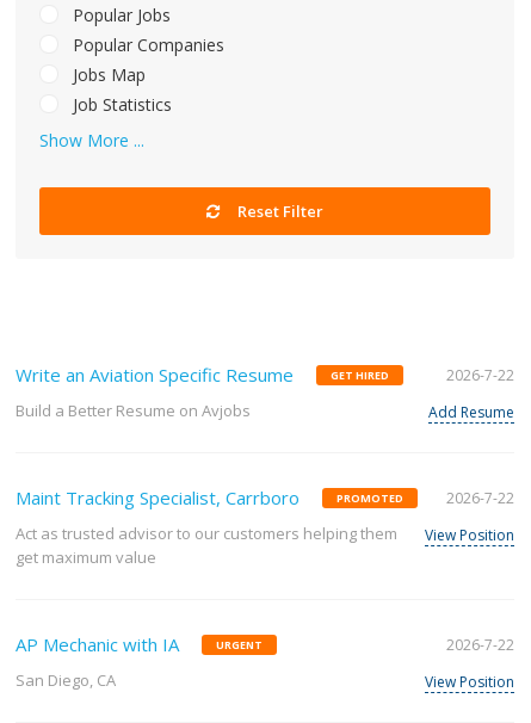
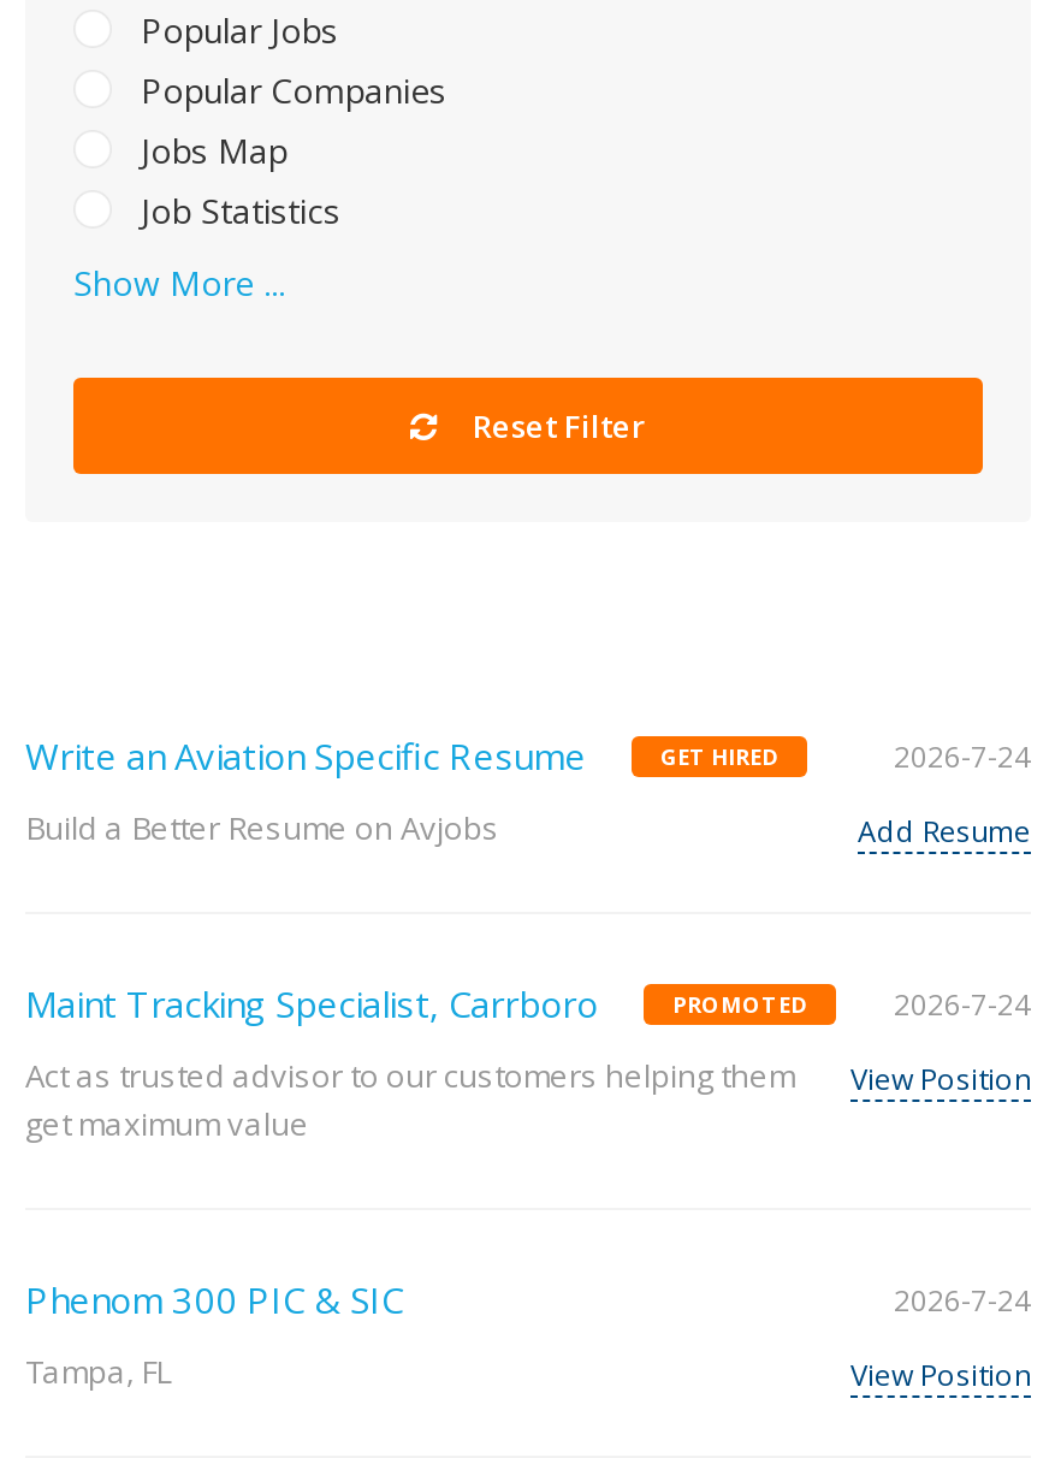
[446,365,514,386] 2026-7-22 -> [894,737,1031,778] 2026-7-24
[446,488,514,508] 2026-7-22 -> [894,985,1031,1025] 2026-7-24
[16,633,263,656] AP Mechanic with IA | URGENT -> [25,1276,403,1324] Phenom 300 PIC & SIC
[446,635,514,655] 2026-7-22 -> [894,1280,1031,1321] 2026-7-24
[16,670,116,691] San Diego, CA -> [25,1350,170,1394] Tampa, FL

